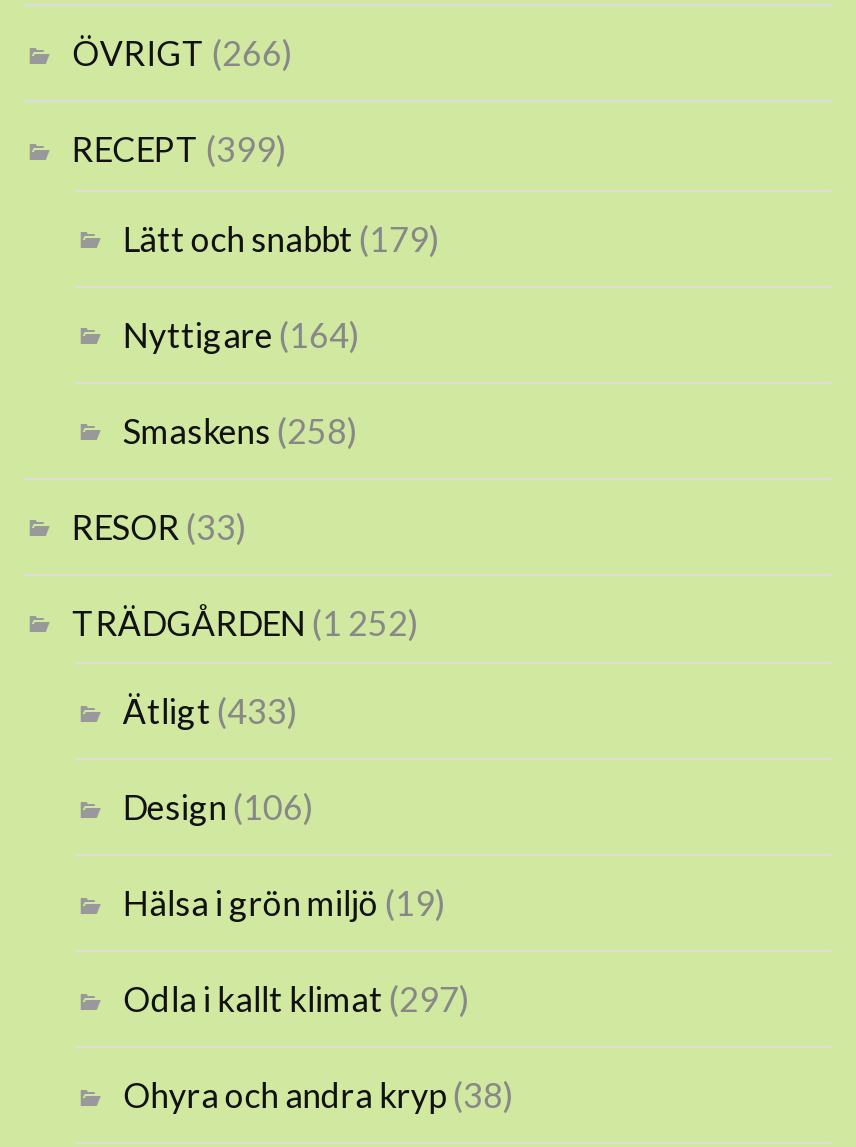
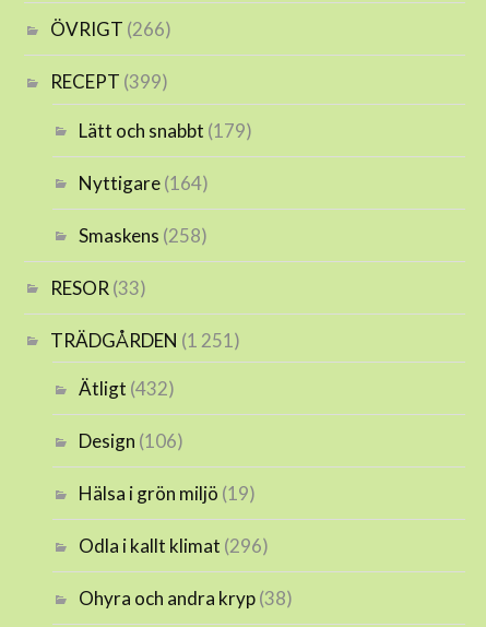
[72,601,420,643] TRÄDGÅRDEN (1 252) -> [51,328,241,351] TRÄDGÅRDEN (1 251)
[123,690,299,732] Ätligt (433) -> [79,377,175,400] Ätligt (432)
[123,978,471,1020] Odla i kallt klimat (297) -> [79,534,269,557] Odla i kallt klimat (296)

